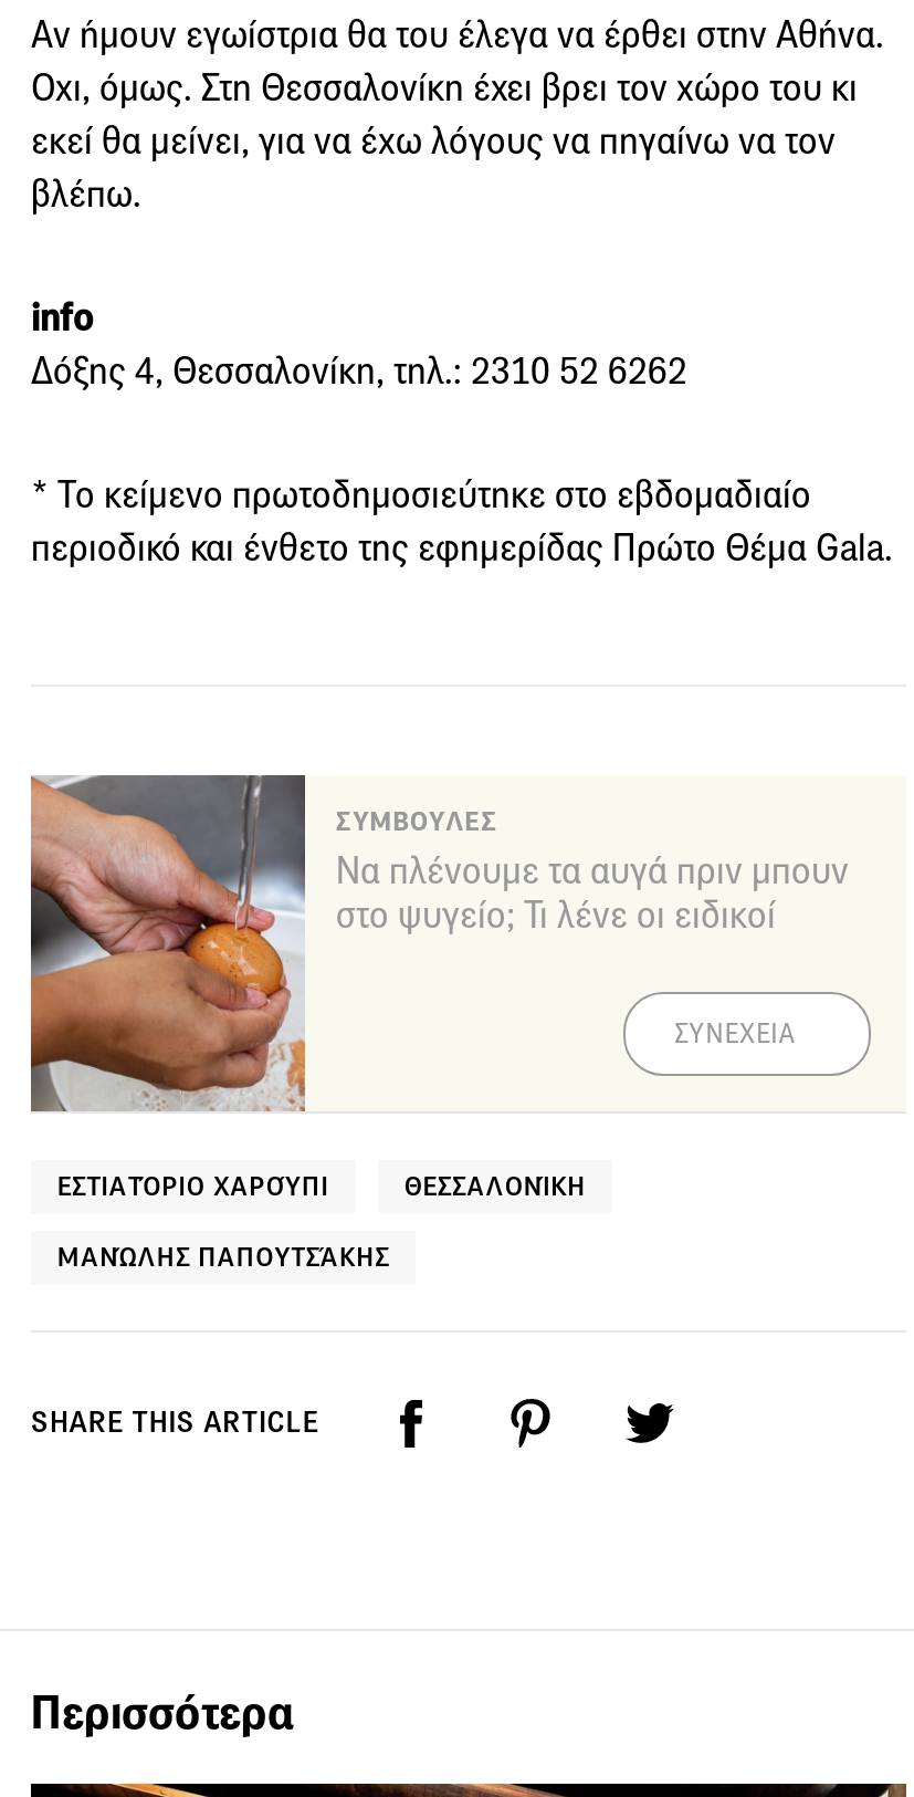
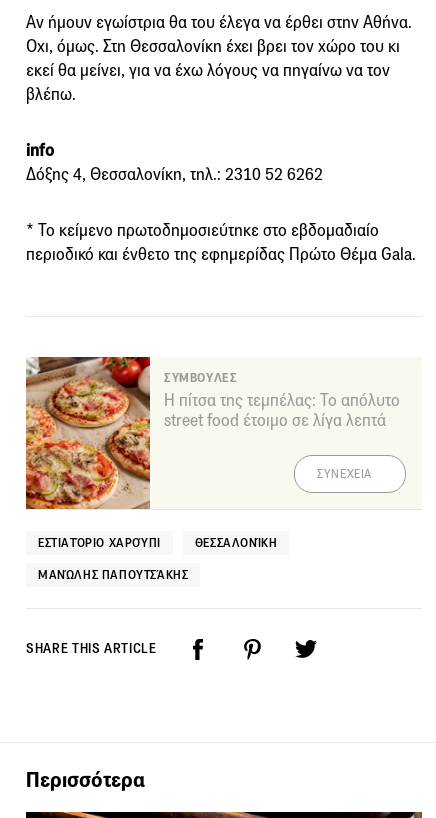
[29,773,849,1114] [image] | Να πλένουμε τα αυγά πριν μπουν | στο ψυγείο; Τι λένε οι ειδικοί -> [25,356,400,510] [image] | Η πίτσα της τεμπέλας: Το απόλυτο | street food έτοιμο σε λίγα λεπτά

